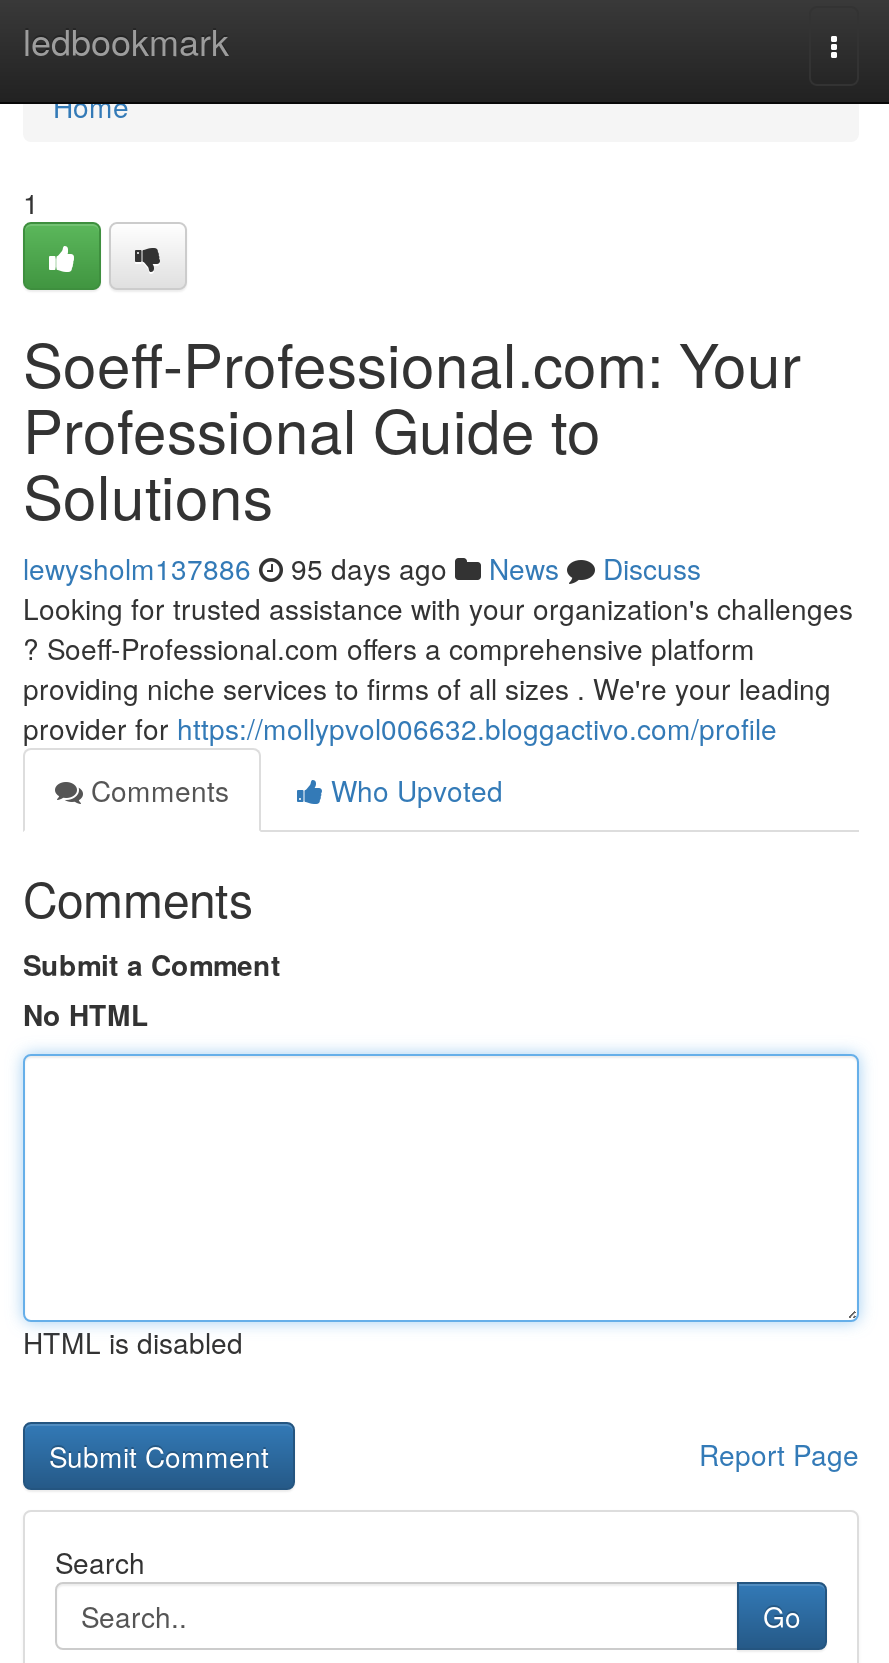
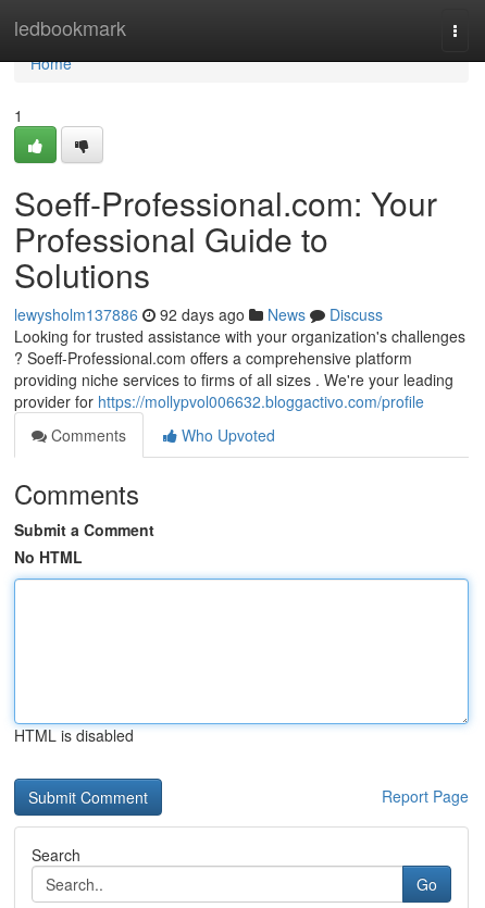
[23,548,701,588] lewysholm137886 95 days ago News Discuss -> [14,303,383,325] lewysholm137886 92 days ago News Discuss

